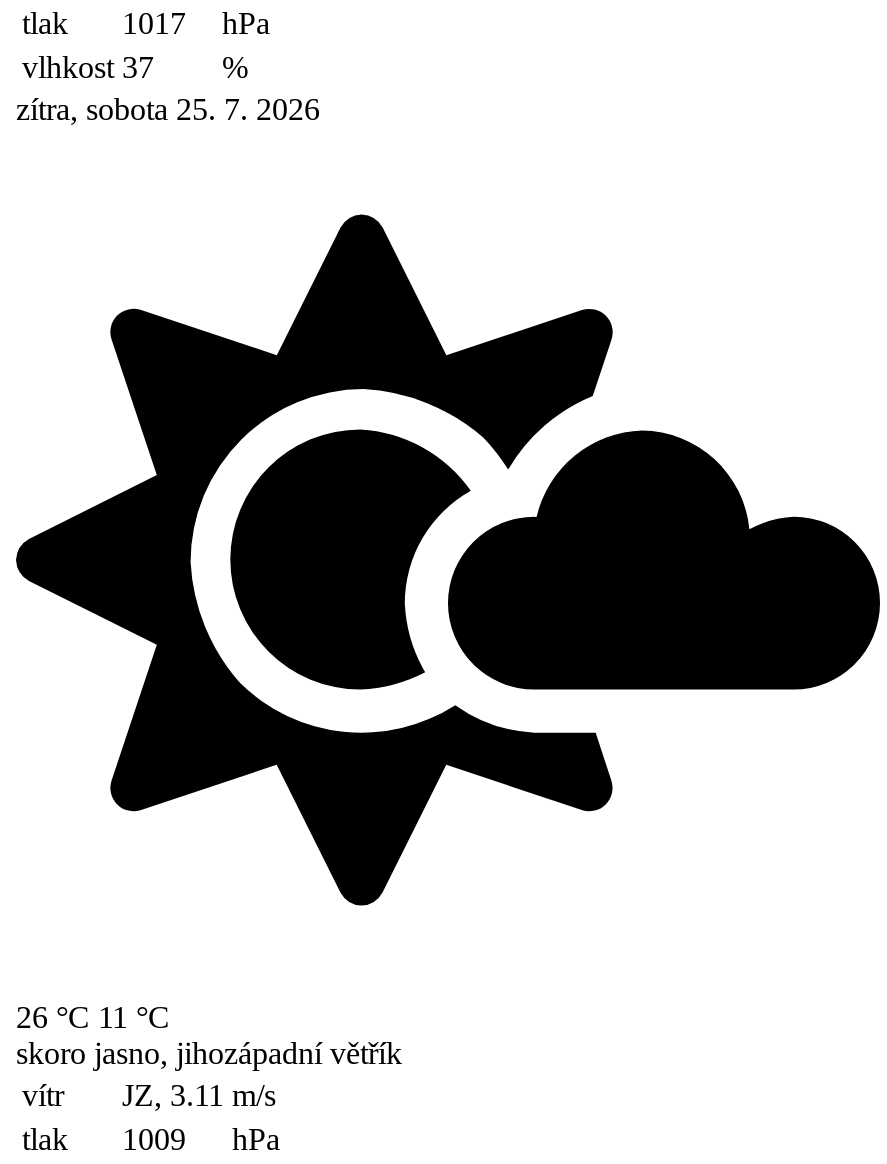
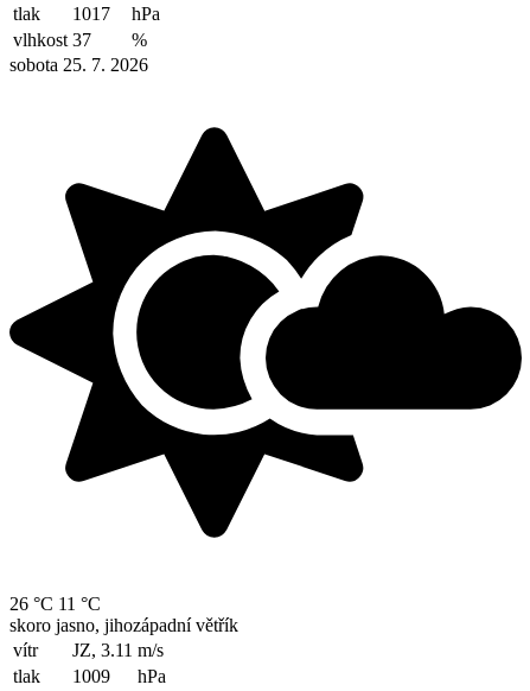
[16,92,320,126] zítra, sobota 25. 7. 2026 -> [9,55,148,75] sobota 25. 7. 2026

